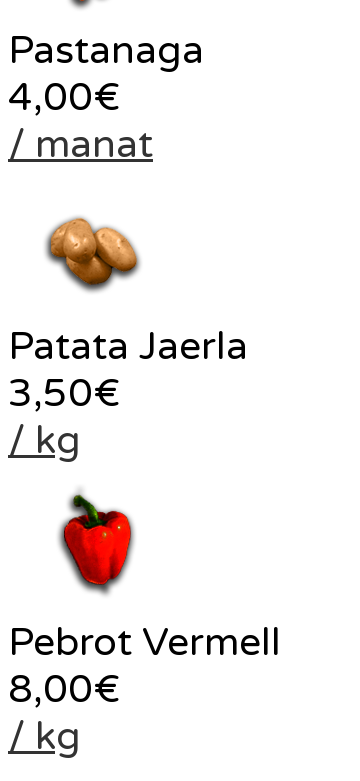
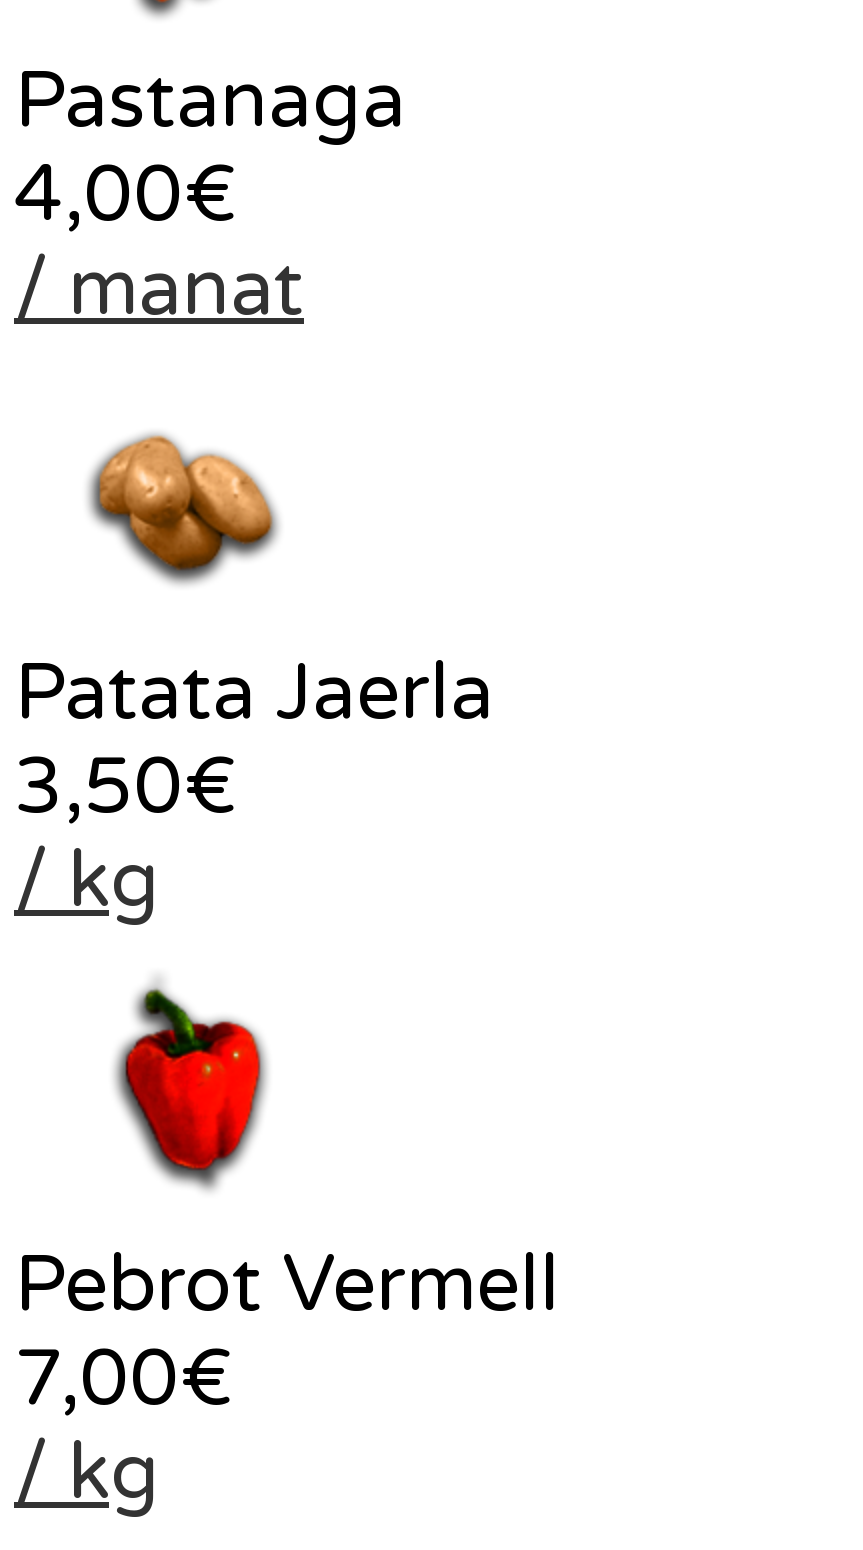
[8,666,120,713] 8,00€ -> [14,1332,234,1426] 7,00€

